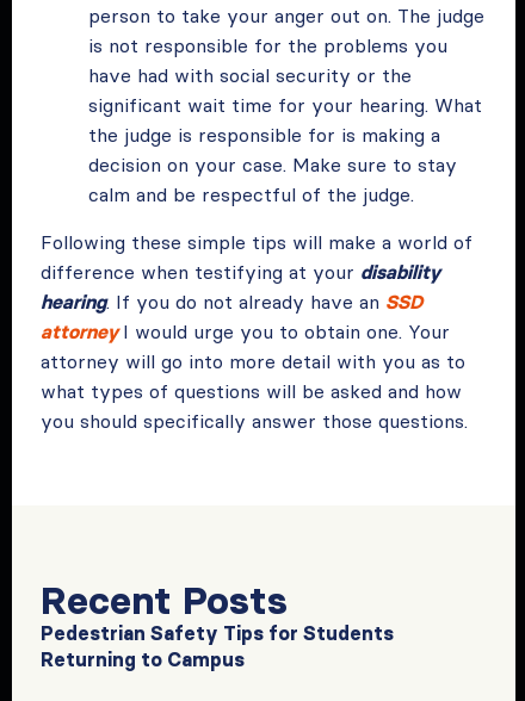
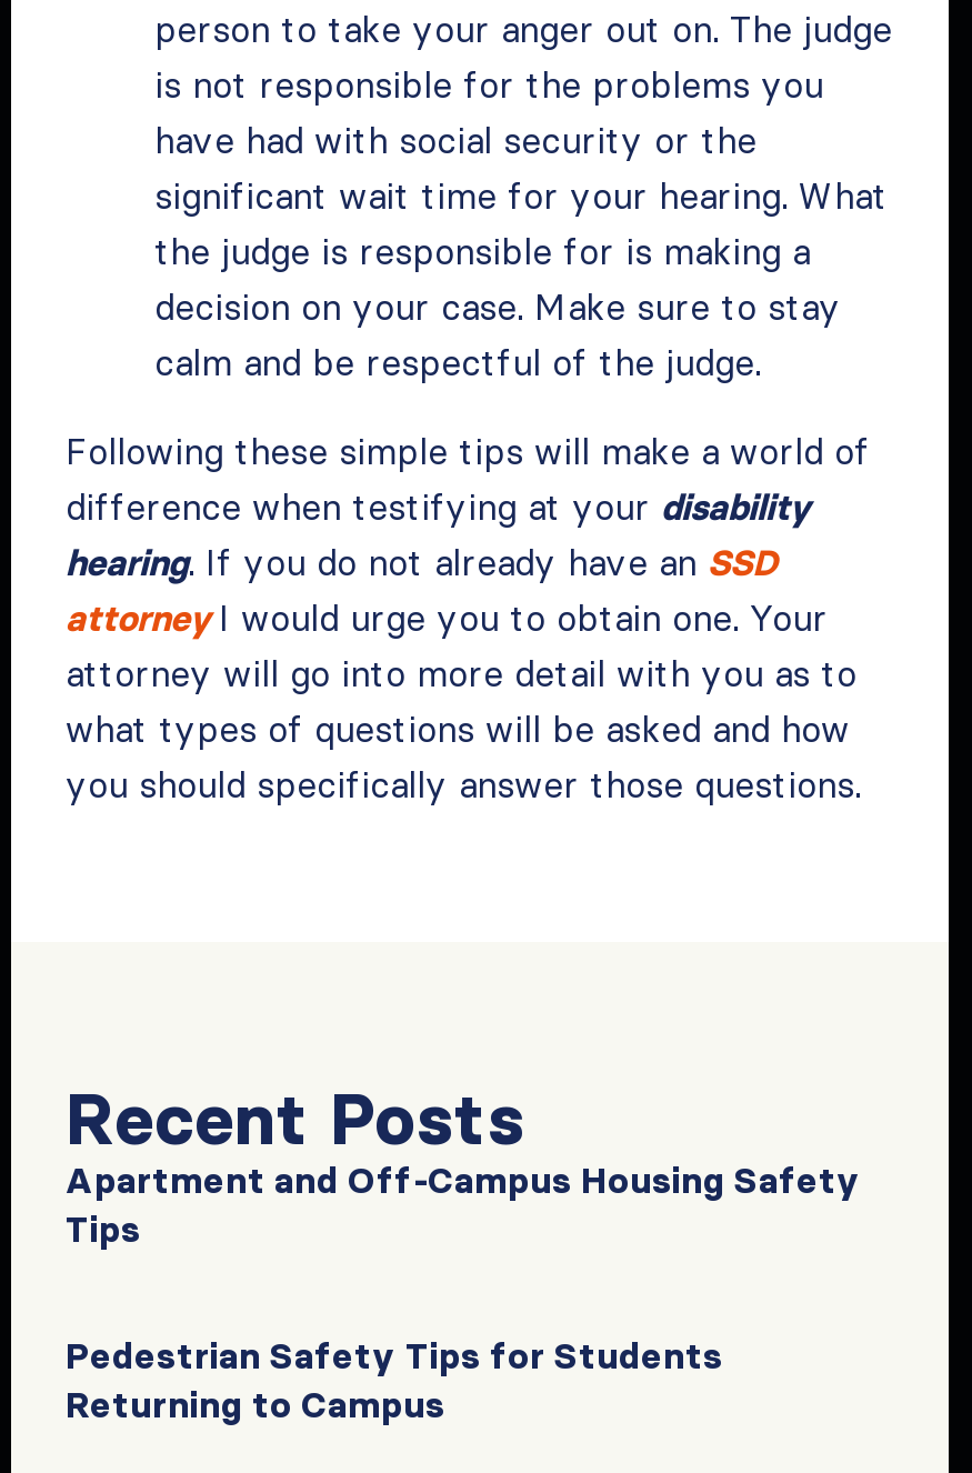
none -> [65,1158,861,1252] Apartment and Off-Campus Housing Safety | Tips

